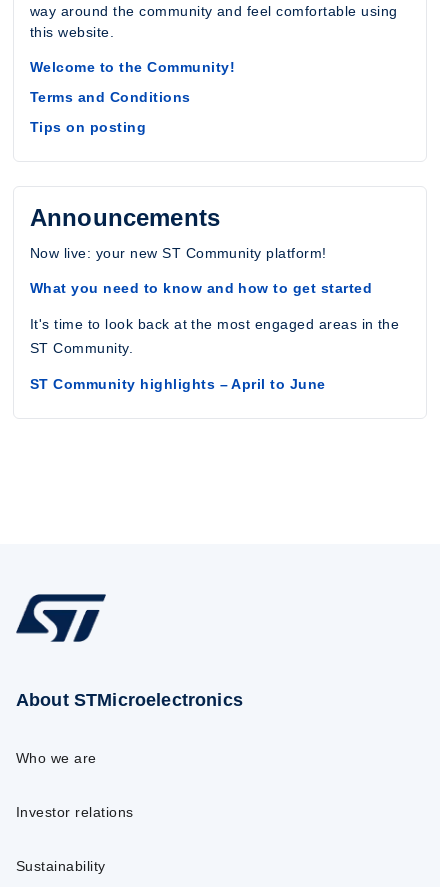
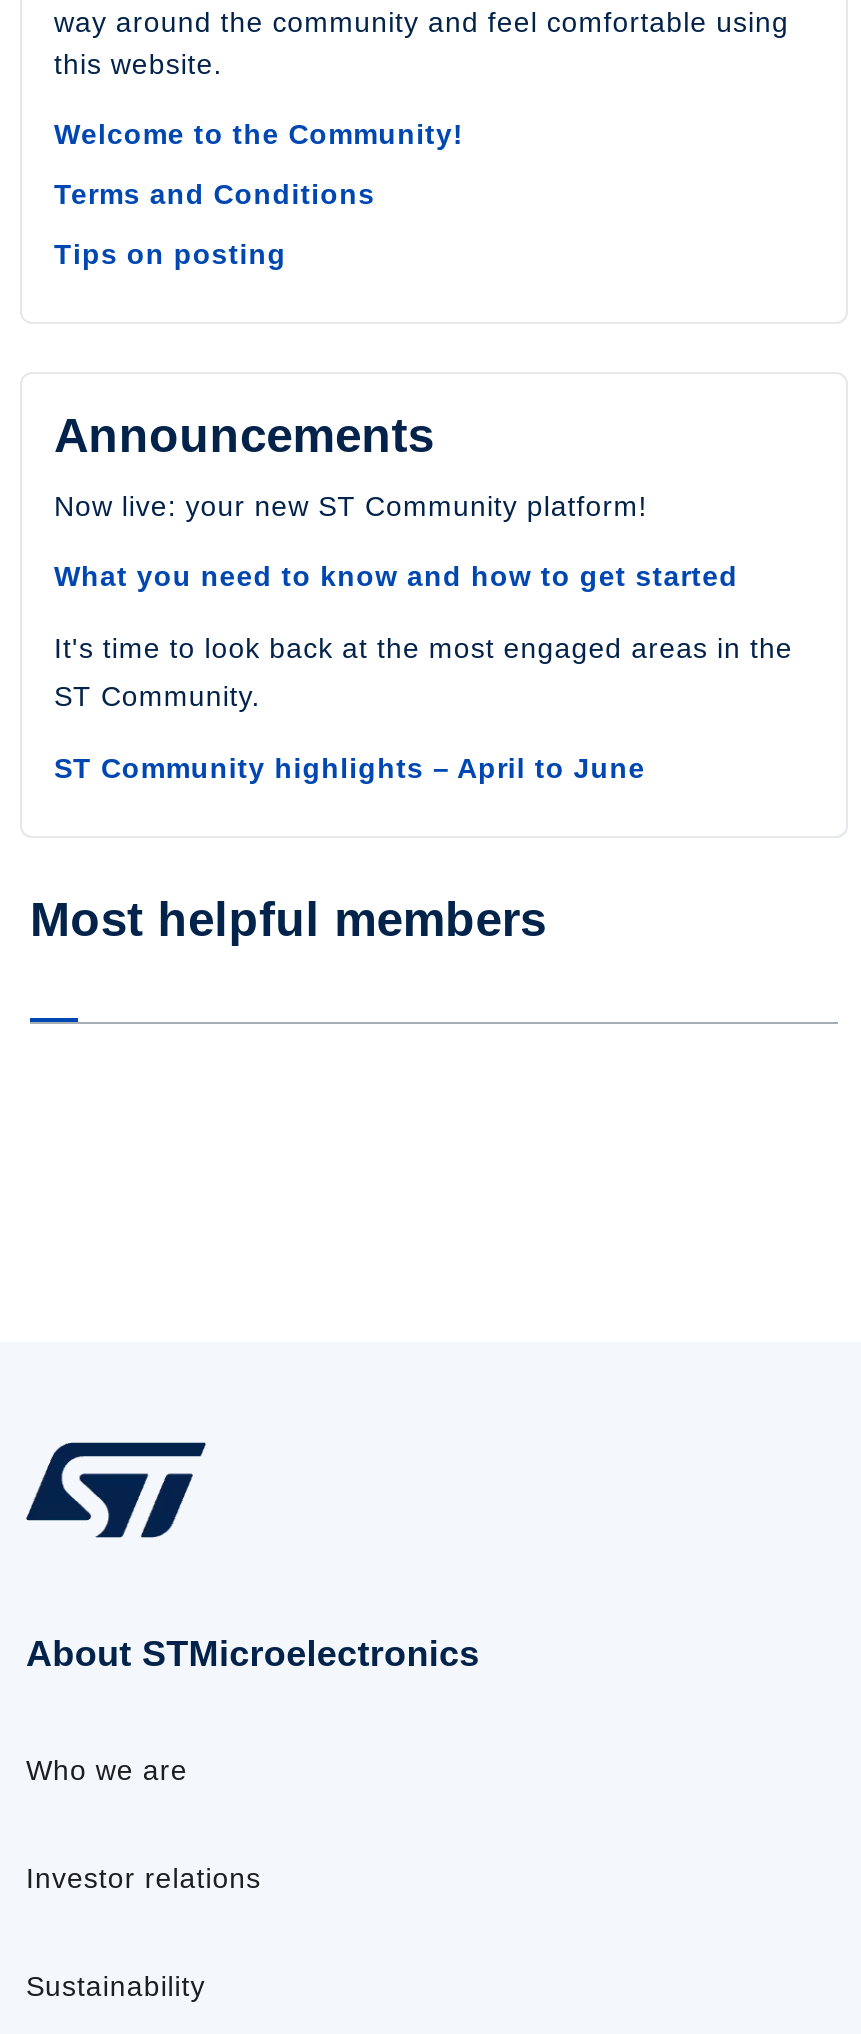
none -> [30,892,546,946] Most helpful members

